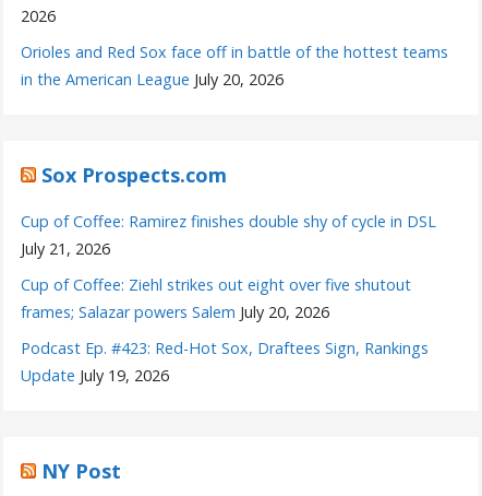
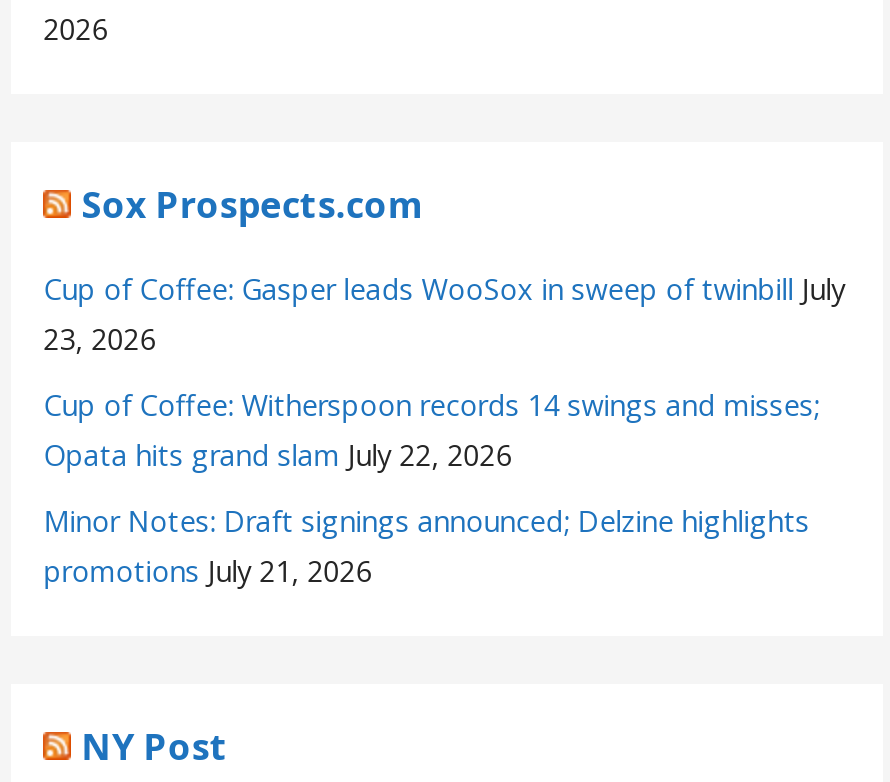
[21,41,448,89] Orioles and Red Sox face off in battle of the hottest teams | in the American League July 20, 2026 -> none
[21,211,436,259] Cup of Coffee: Ramirez finishes double shy of cycle in DSL | July 21, 2026 -> [43,269,845,357] Cup of Coffee: Gasper leads WooSox in sweep of twinbill July | 23, 2026
[21,274,411,322] Cup of Coffee: Ziehl strikes out eight over five shutout | frames; Salazar powers Salem July 20, 2026 -> [43,385,819,473] Cup of Coffee: Witherspoon records 14 swings and misses; | Opata hits grand slam July 22, 2026
[21,337,429,385] Podcast Ep. #423: Red-Hot Sox, Draftees Sign, Rankings | Update July 19, 2026 -> [43,501,809,589] Minor Notes: Draft signings announced; Delzine highlights | promotions July 21, 2026

